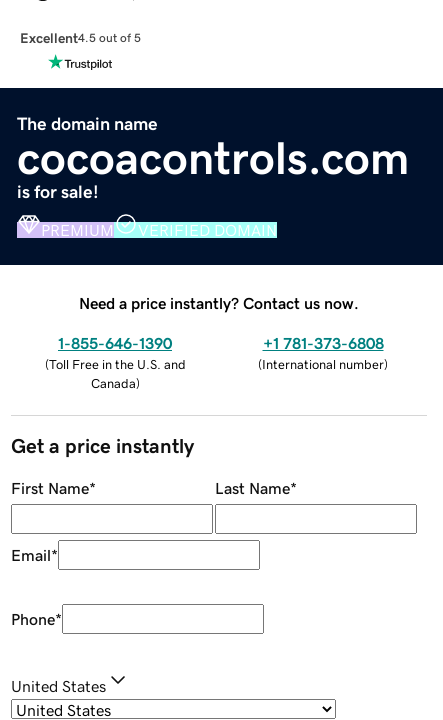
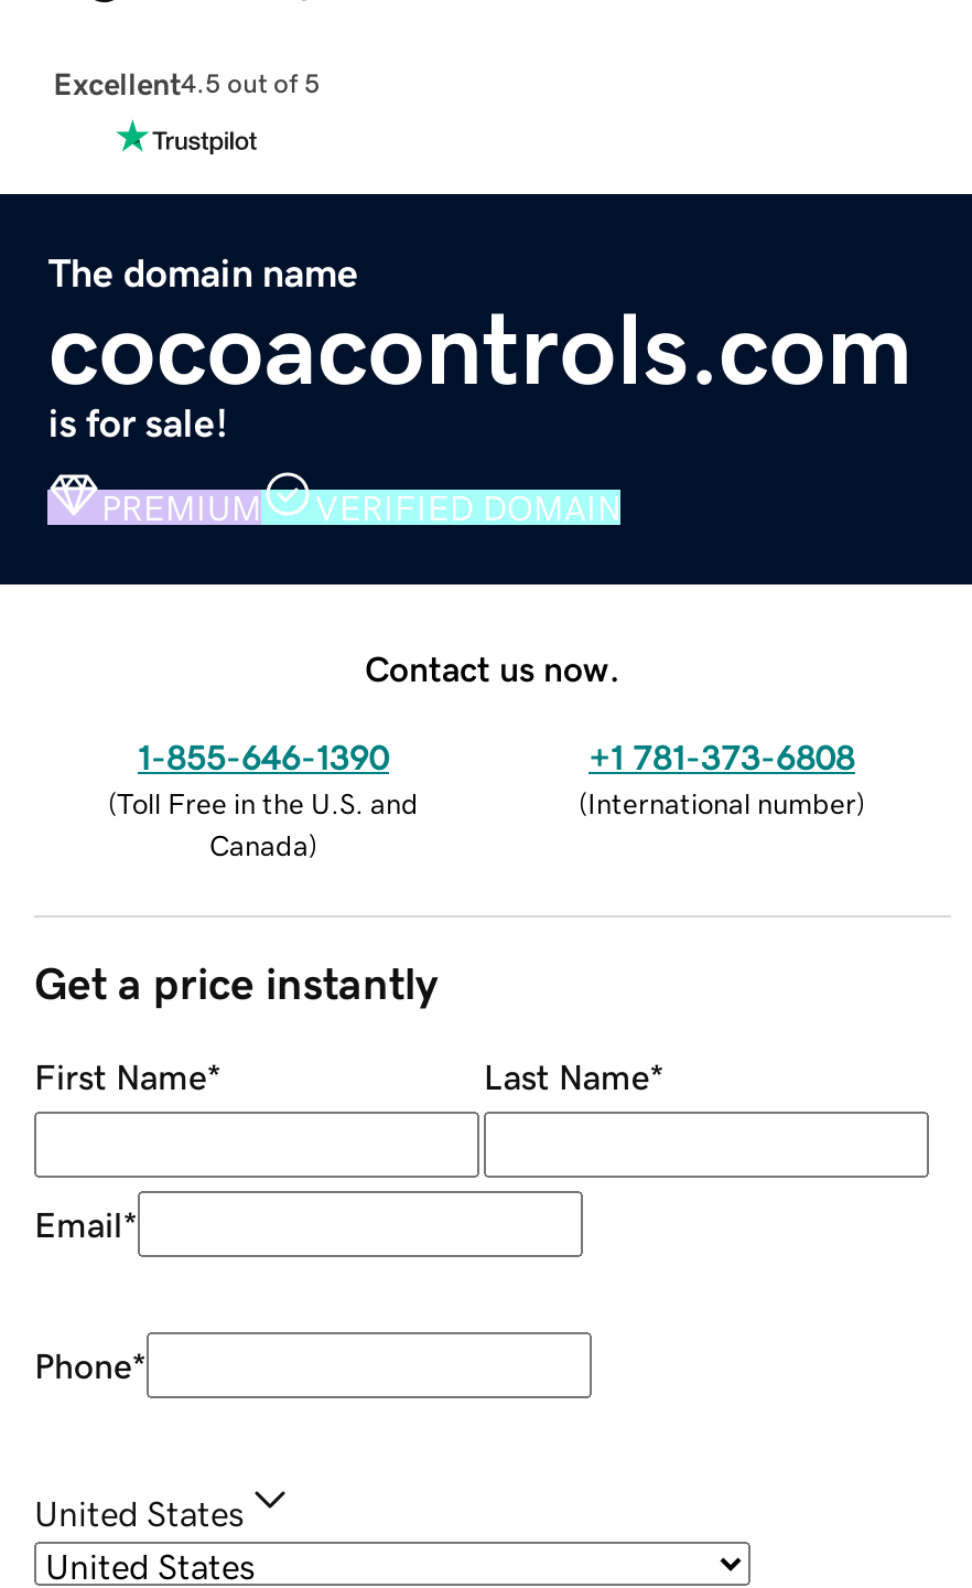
[79,295,359,311] Need a price instantly? Contact us now. -> [365,650,620,685] Contact us now.

